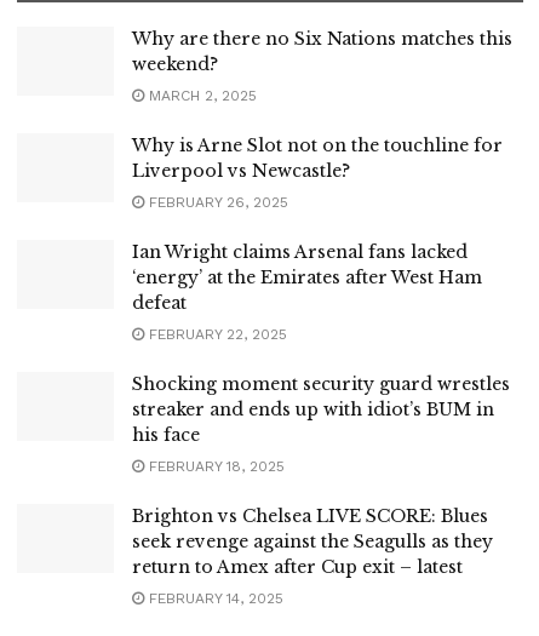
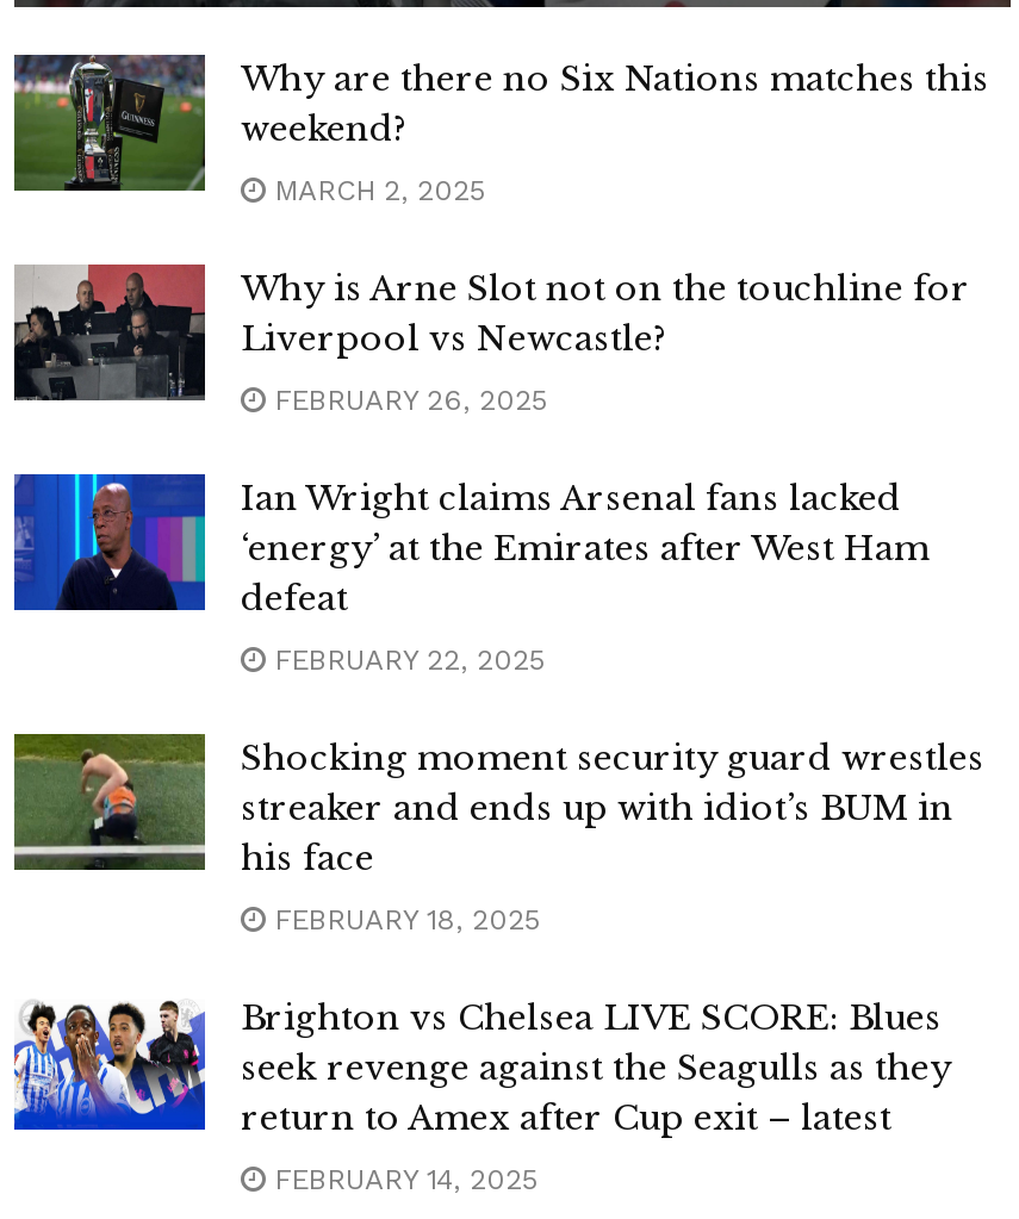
none -> [12,52,207,193] [image]
none -> [12,262,207,403] [image]
none -> [12,472,207,612] [image]
none -> [12,732,207,872] [image]
none -> [12,999,207,1132] [image]

